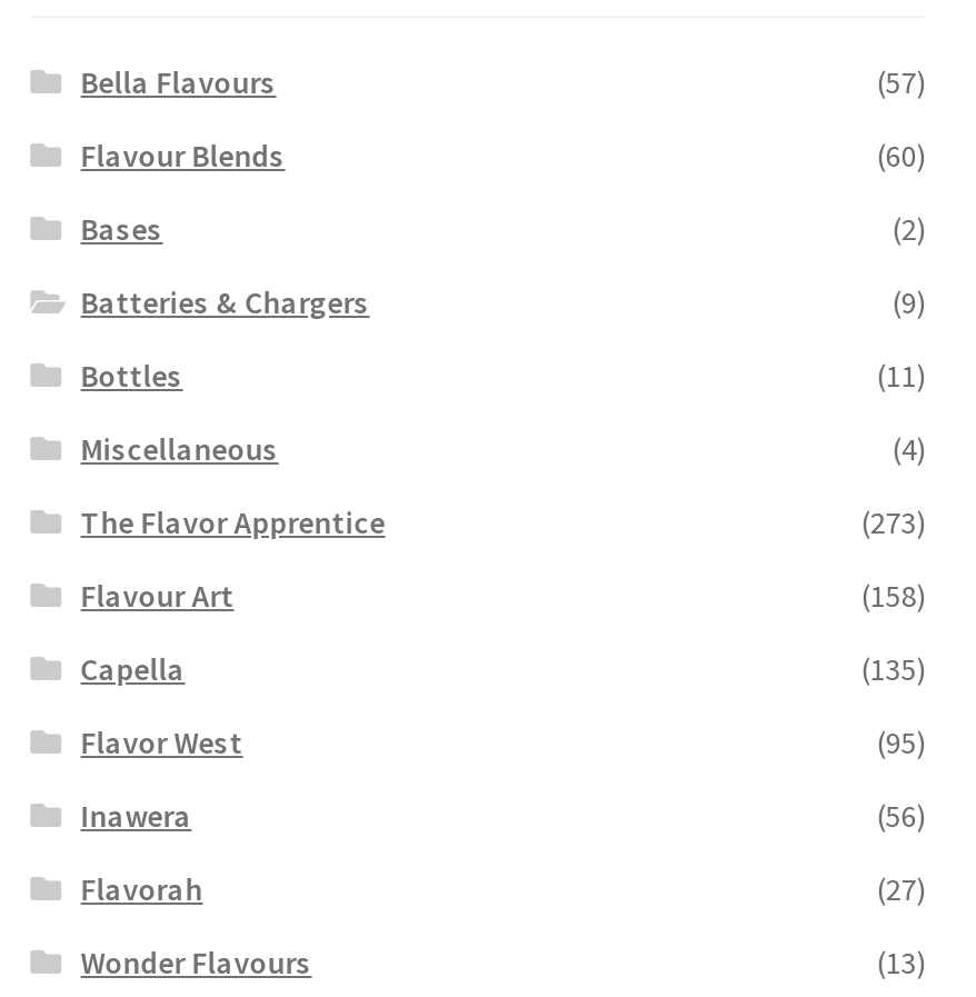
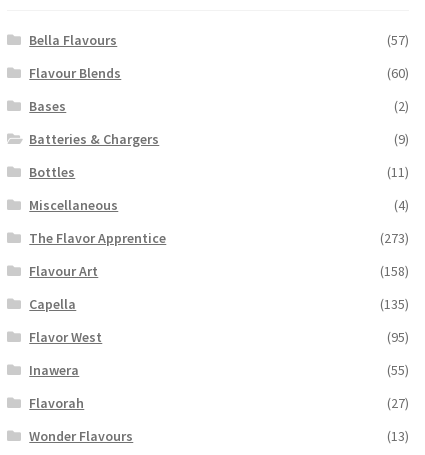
[877,796,926,836] (56) -> [387,361,409,379] (55)

